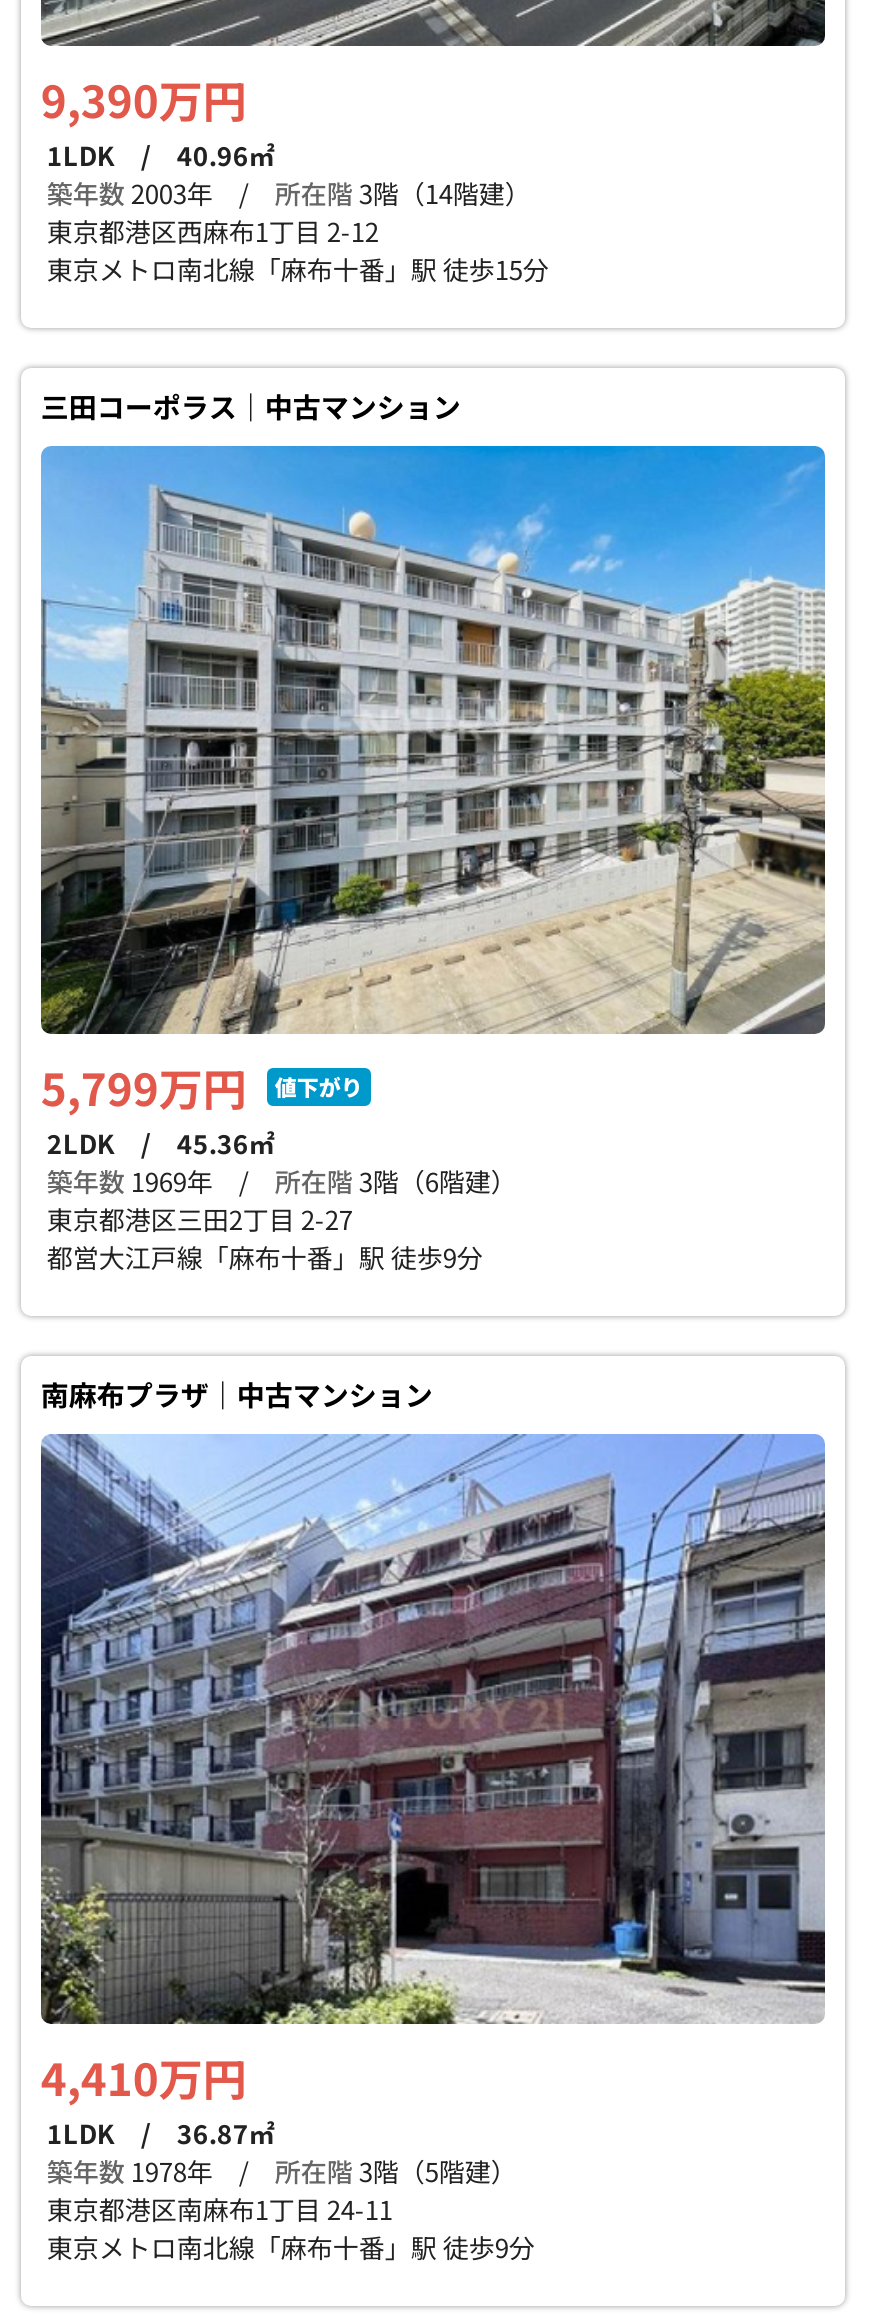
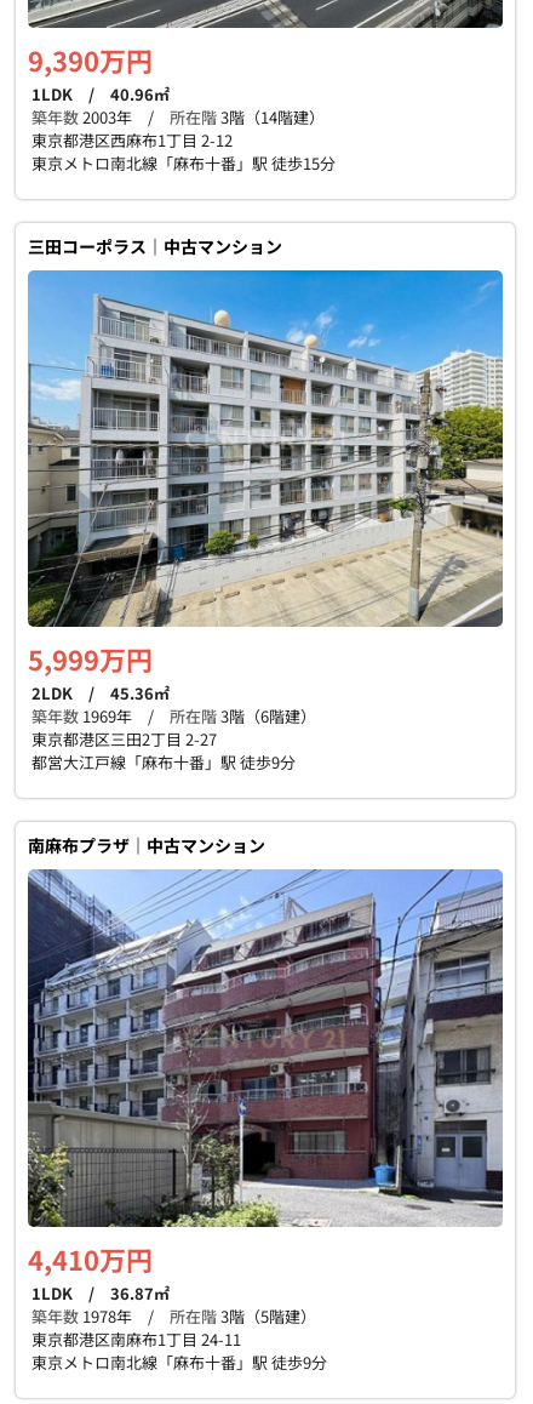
[41,1054,363,1118] 5,799万円 | 値下がり -> [28,639,153,678] 5,999万円

